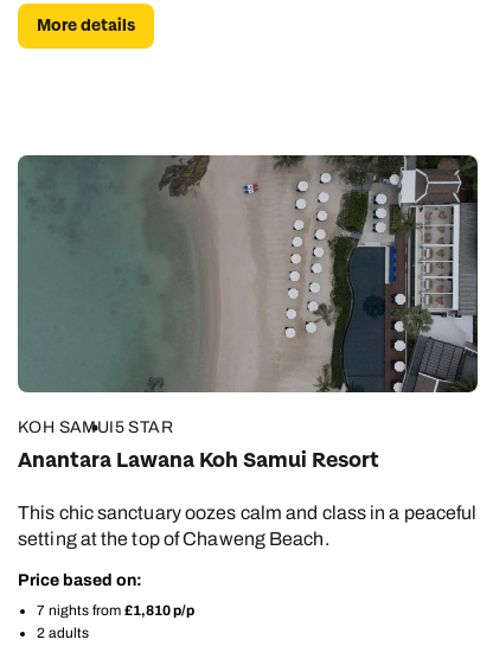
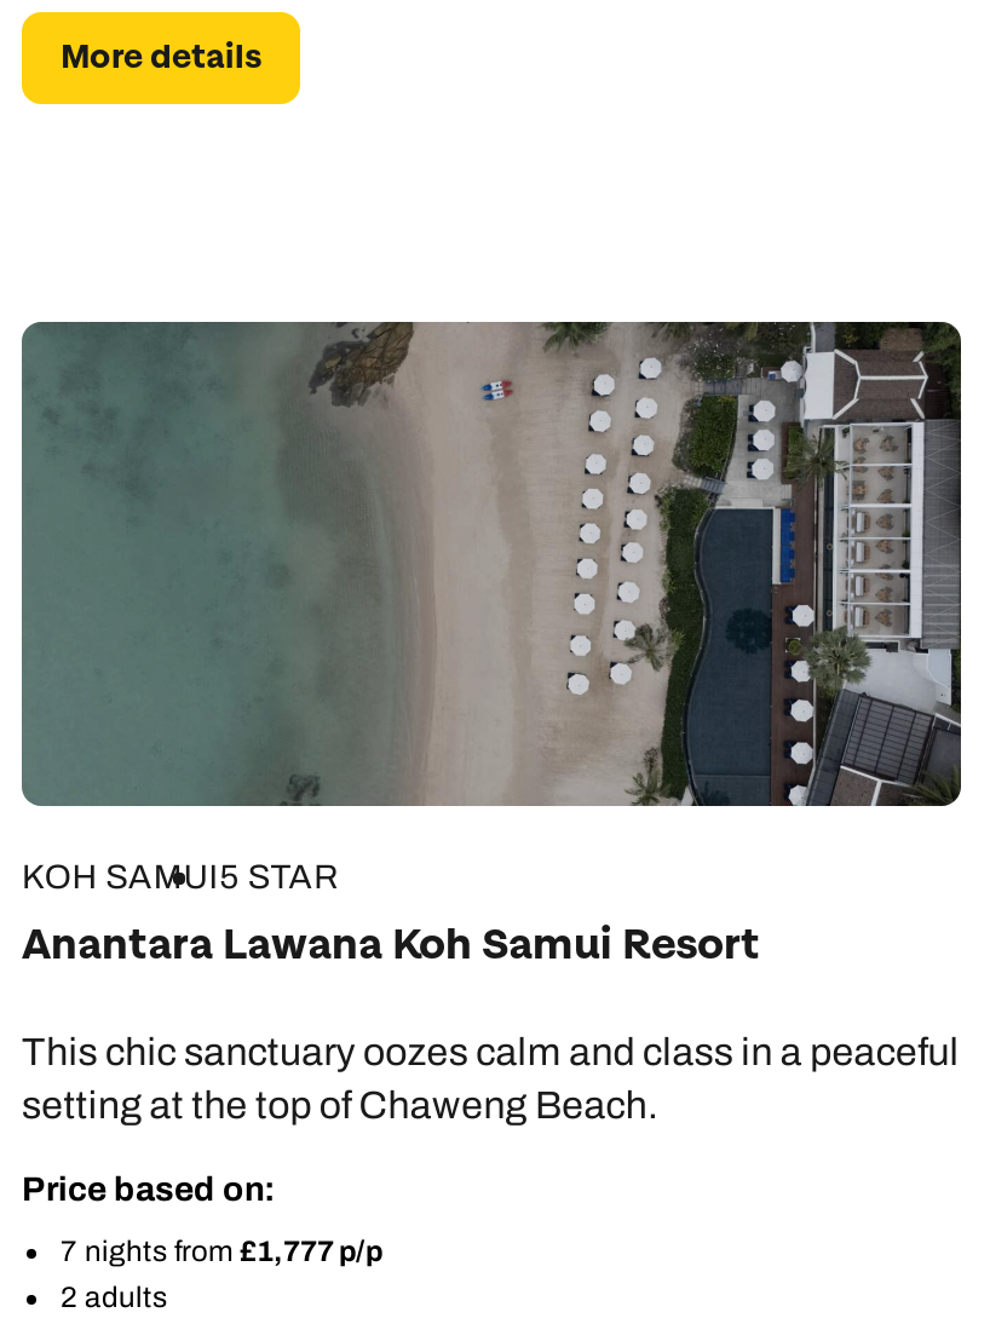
[37,602,194,619] 7 nights from £1,810 p/p -> [61,1234,382,1268] 7 nights from £1,777 p/p

